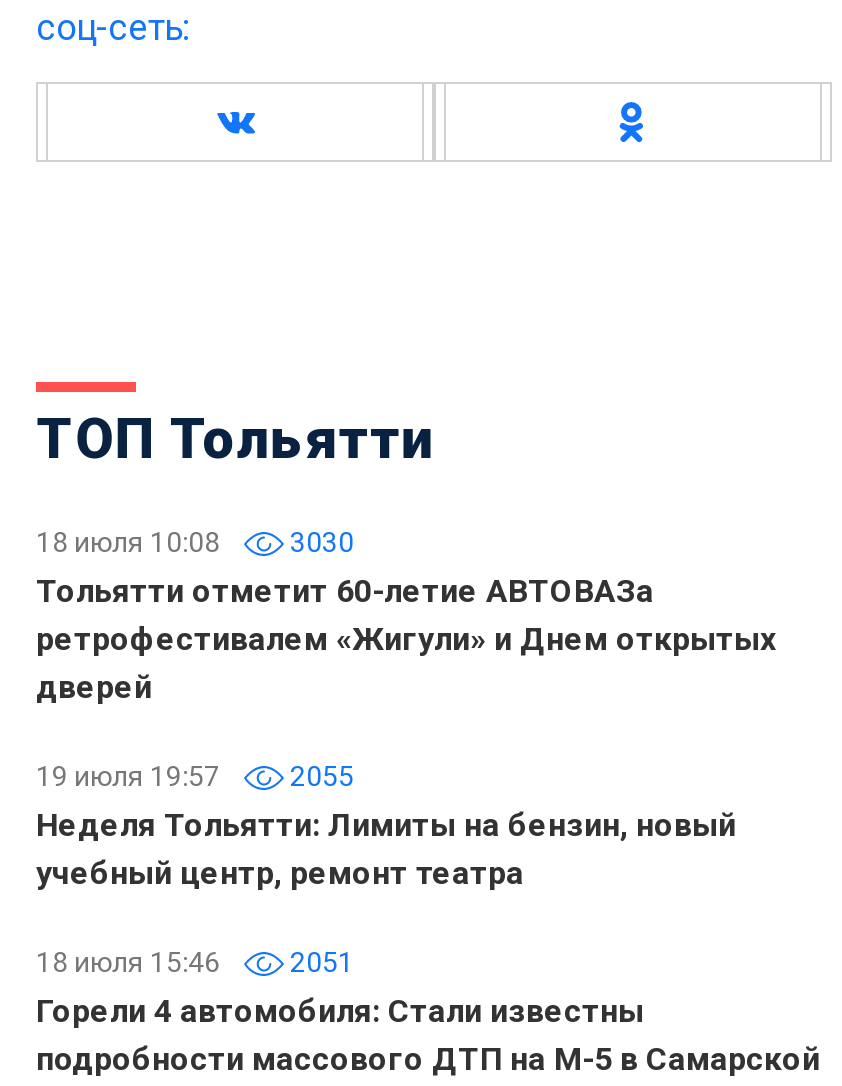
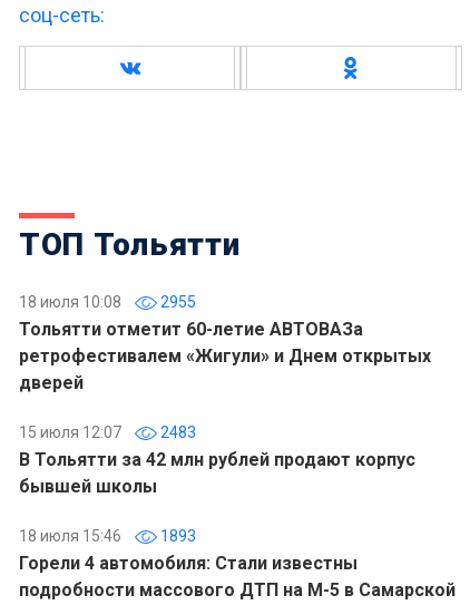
[36,526,354,558] 18 июля 10:08 3030 -> [19,293,196,311] 18 июля 10:08 2955
[36,760,736,892] 19 июля 19:57 | 2055 | Неделя Тольятти: Лимиты на бензин, новый | учебный центр, ремонт театра -> [19,423,415,497] 15 июля 12:07 | 2483 | В Тольятти за 42 млн рублей продают корпус | бывшей школы
[36,946,354,978] 18 июля 15:46 2051 -> [19,527,196,545] 18 июля 15:46 1893

